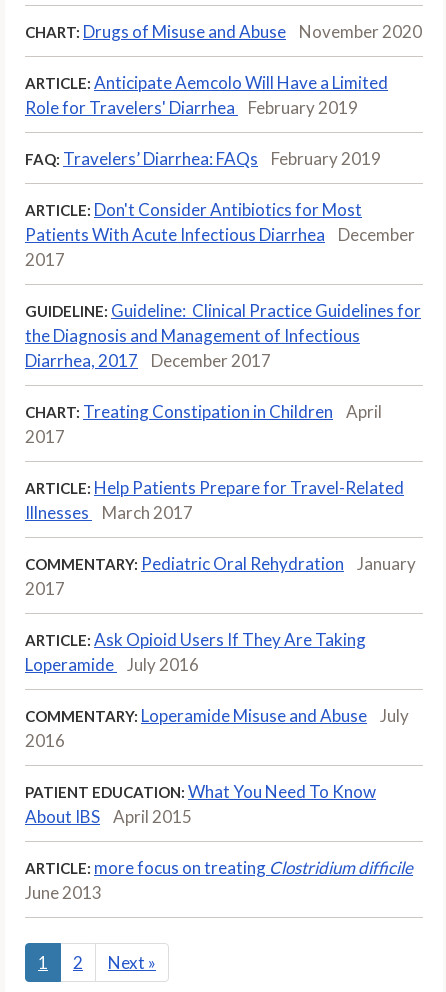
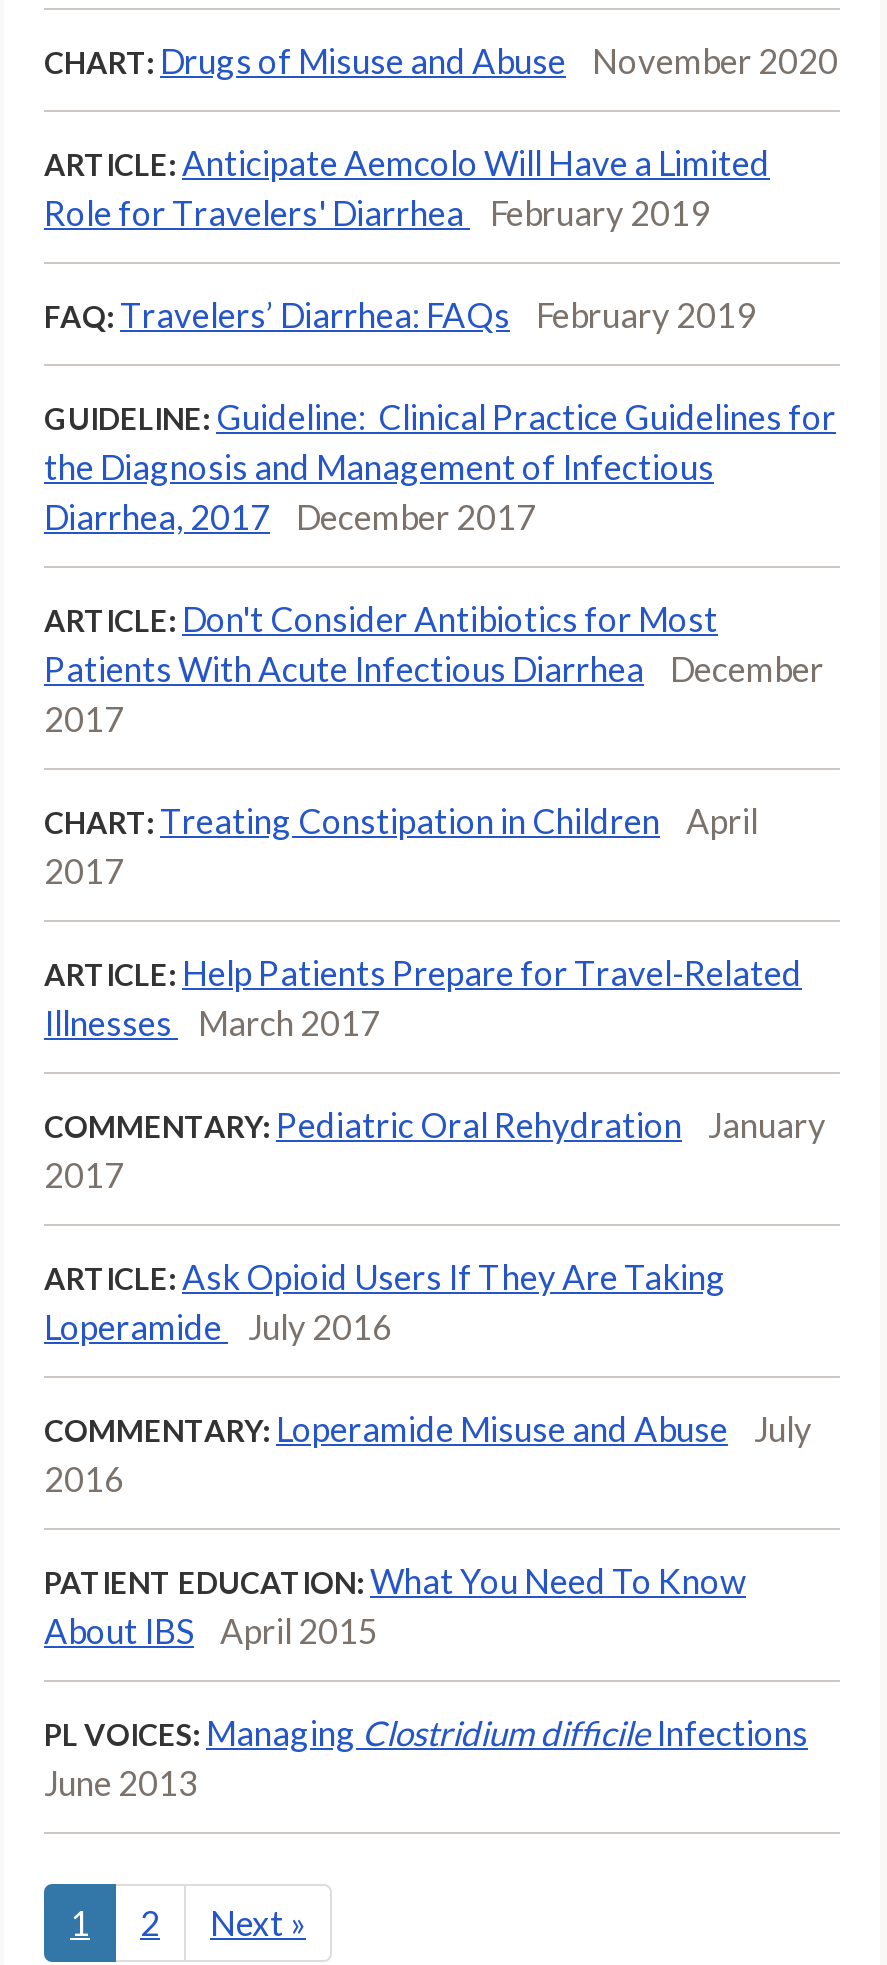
moved [25,198,415,269] -> [44,597,824,739]: ARTICLE: Don't Consider Antibiotics for Most | Patients With Acute Infectious Diarrhea | December | 2017
moved [25,299,421,370] -> [44,395,836,537]: GUIDELINE: Guideline: Clinical Practice Guidelines for | the Diagnosis and Management of Infectious | Diarrhea, 2017 | December 2017
[25,856,413,877] ARTICLE: more focus on treating Clostridium difficile -> [44,1711,808,1753] PL VOICES: Managing Clostridium difficile Infections

